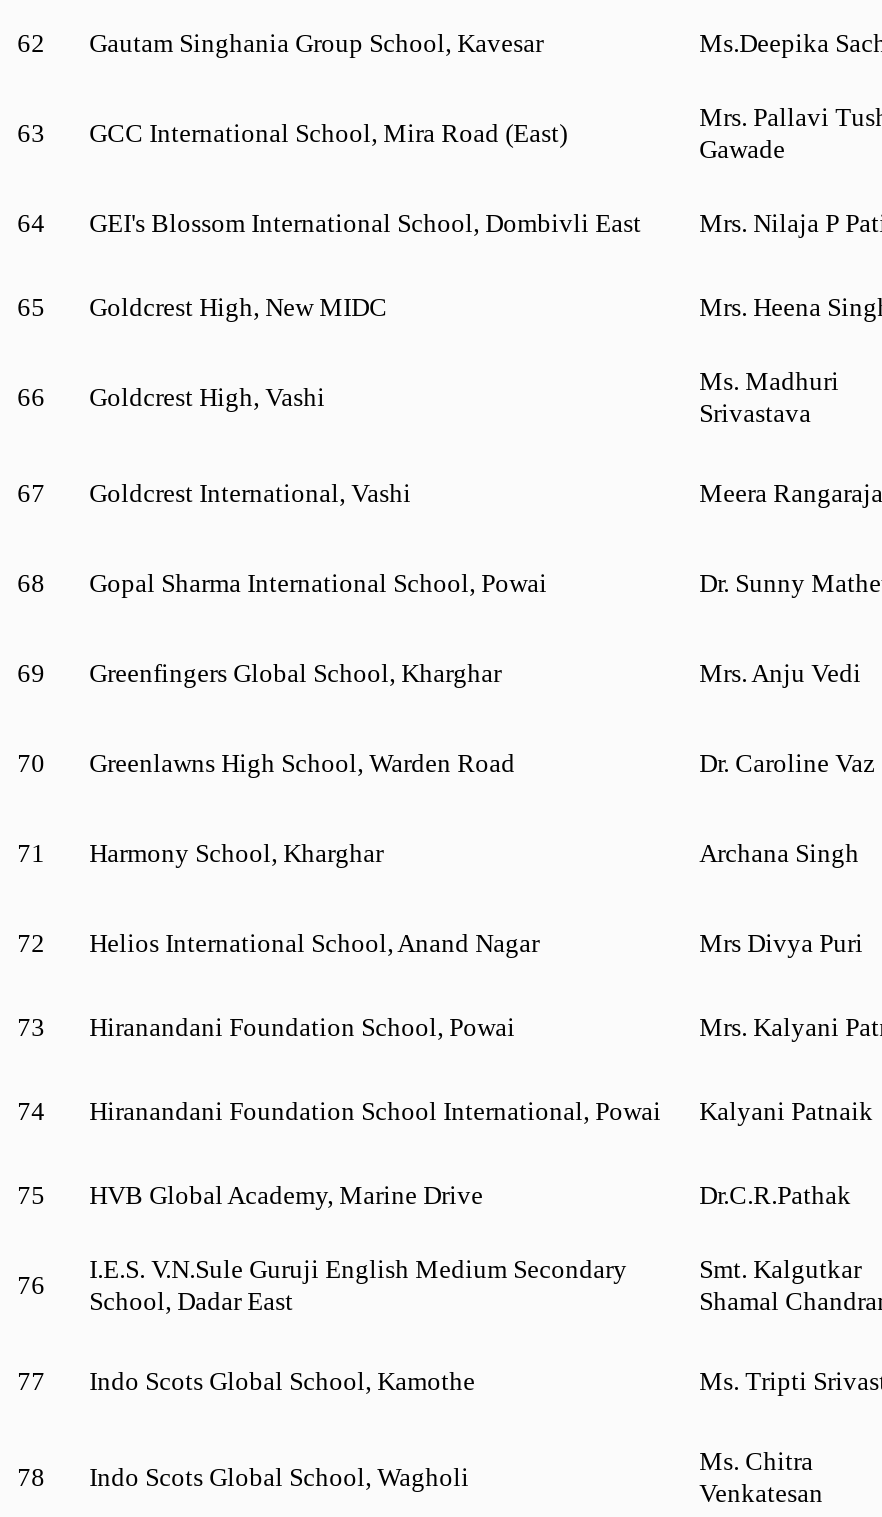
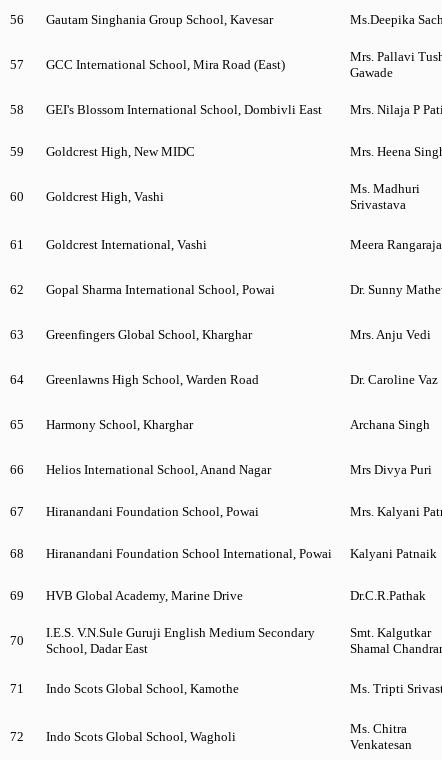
[17,27,543,57] 62 Gautam Singhania Group School, Kavesar -> [10,12,273,27] 56 Gautam Singhania Group School, Kavesar
[17,117,567,147] 63 GCC International School, Mira Road (East) -> [10,57,285,72] 57 GCC International School, Mira Road (East)
[17,207,45,237] 64 -> [10,102,24,117] 58
[17,291,387,321] 65 Goldcrest High, New MIDC -> [10,144,195,159] 59 Goldcrest High, New MIDC
[17,381,325,411] 66 Goldcrest High, Vashi -> [10,189,164,204] 60 Goldcrest High, Vashi
[17,477,411,507] 67 Goldcrest International, Vashi -> [10,237,207,252] 61 Goldcrest International, Vashi
[17,567,547,597] 68 Gopal Sharma International School, Powai -> [10,282,275,297] 62 Gopal Sharma International School, Powai
[17,657,501,687] 69 Greenfingers Global School, Kharghar -> [10,327,252,342] 63 Greenfingers Global School, Kharghar
[17,747,515,777] 70 Greenlawns High School, Warden Road -> [10,372,259,387] 64 Greenlawns High School, Warden Road
[17,837,383,867] 71 Harmony School, Kharghar -> [10,417,193,432] 65 Harmony School, Kharghar
[17,927,539,957] 72 Helios International School, Anand Nagar -> [10,462,271,477] 66 Helios International School, Anand Nagar
[17,1011,515,1041] 73 Hiranandani Foundation School, Powai -> [10,504,259,519] 67 Hiranandani Foundation School, Powai
[17,1095,873,1125] 74 Hiranandani Foundation School International, Powai Kalyani Patnaik -> [10,546,437,561] 68 Hiranandani Foundation School International, Powai Kalyani Patnaik
[17,1179,483,1209] 75 HVB Global Academy, Marine Drive -> [10,588,243,603] 69 HVB Global Academy, Marine Drive
[17,1269,45,1299] 76 -> [10,633,24,648] 70
[17,1365,475,1395] 77 Indo Scots Global School, Kamothe -> [10,681,239,696] 71 Indo Scots Global School, Kamothe
[17,1461,469,1491] 78 Indo Scots Global School, Wagholi -> [10,729,236,744] 72 Indo Scots Global School, Wagholi

